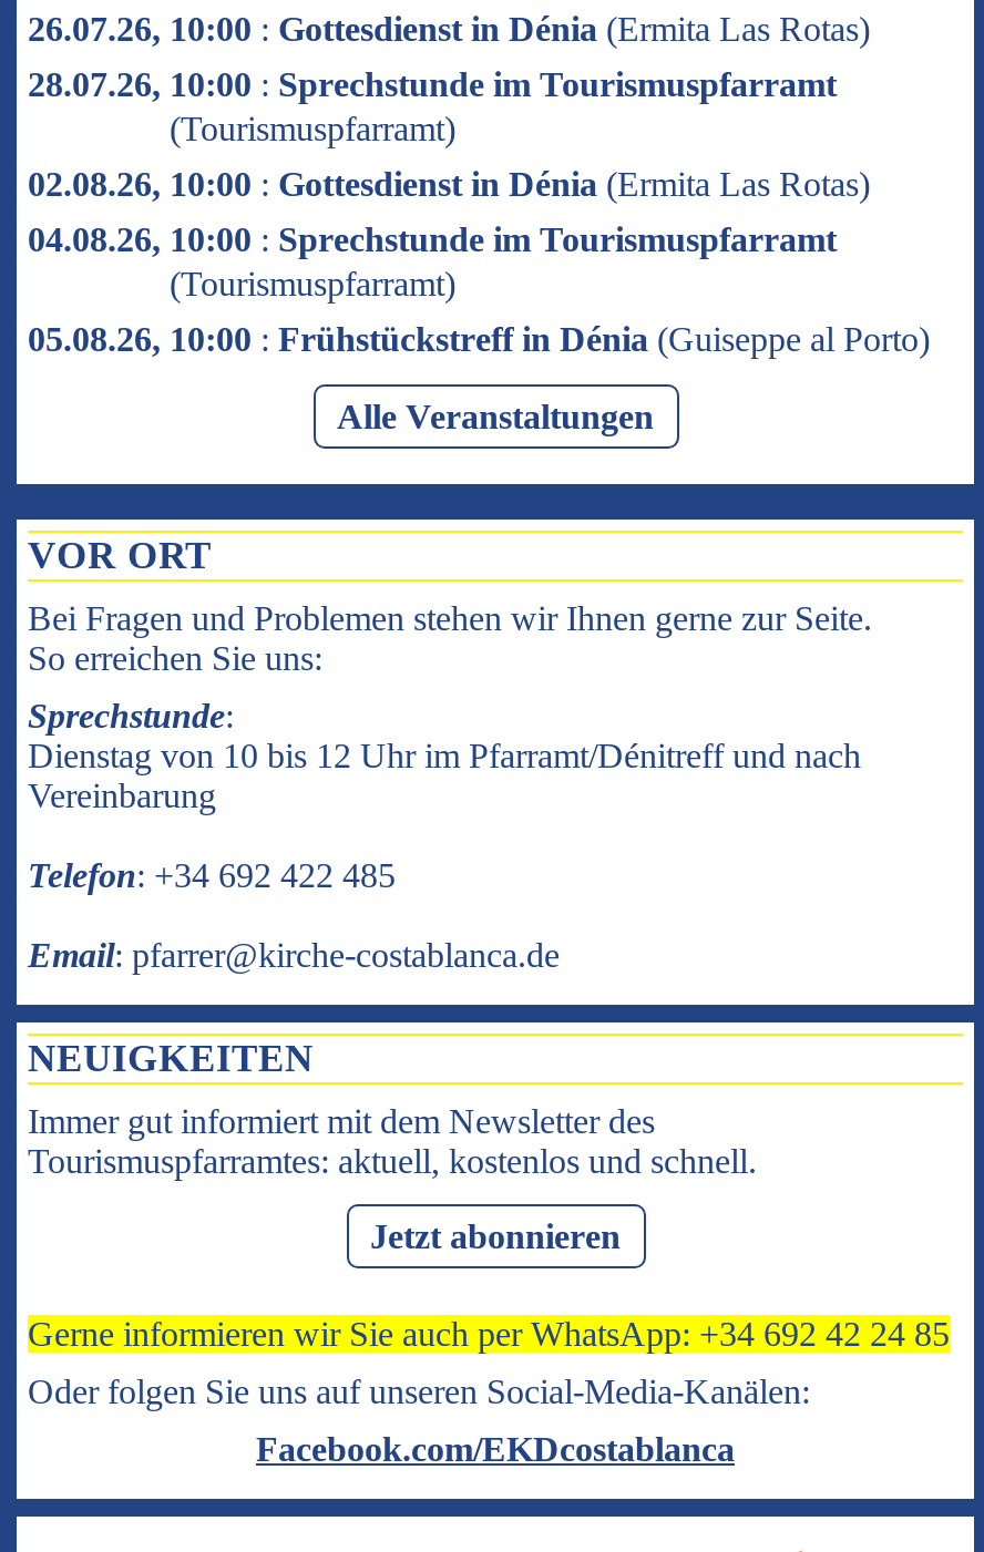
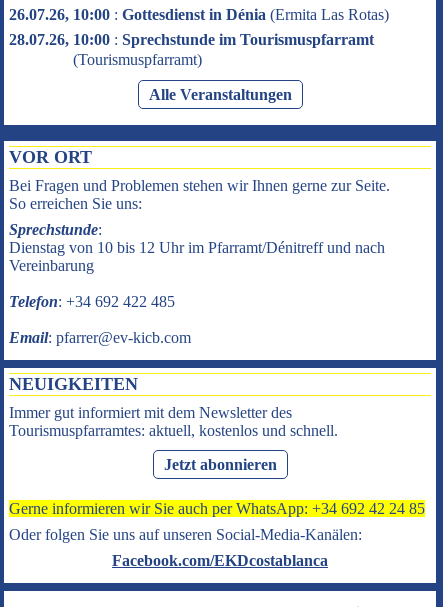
[28,165,930,358] 02.08.26, 10:00: Gottesdienst in Dénia (Ermita Las Rotas) | 04.08.26, 10:00: Sprechstunde im Tourismuspfarramt | (Tourismuspfarramt) | 05.08.26, 10:00: Frühstückstreff in Dénia (Guiseppe al Porto) -> none
[28,936,560,974] Email: pfarrer@kirche-costablanca.de -> [9,329,191,346] Email: pfarrer@ev-kicb.com

